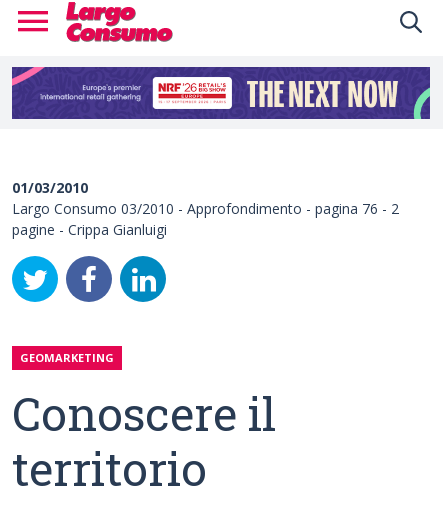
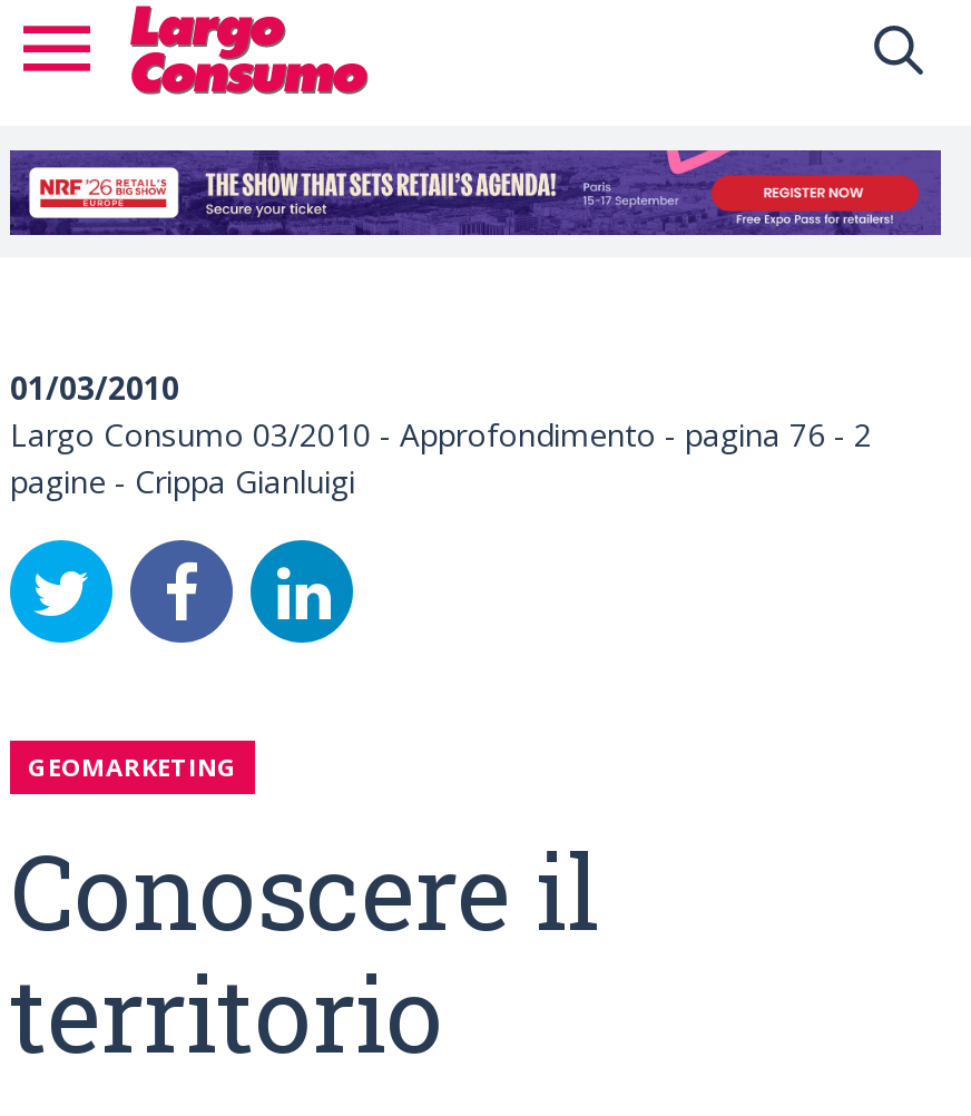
[11,66,431,120] [image] -> [12,148,921,237] [image]

